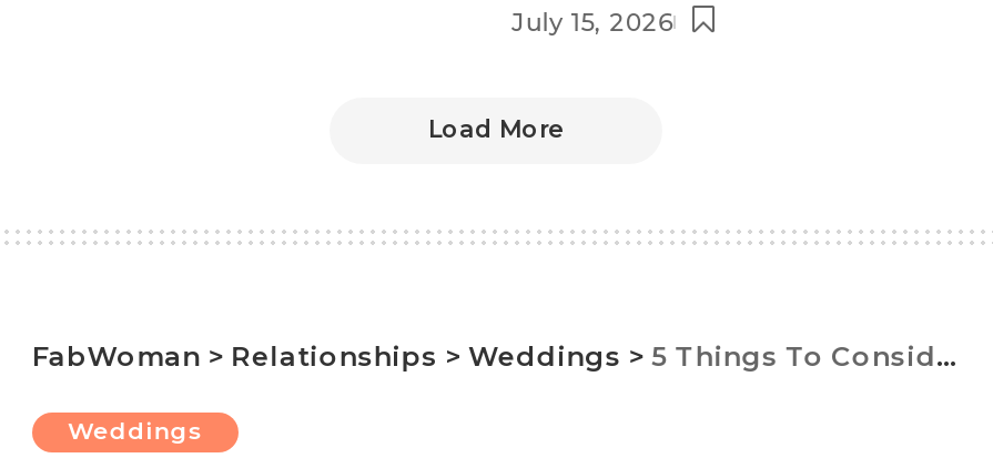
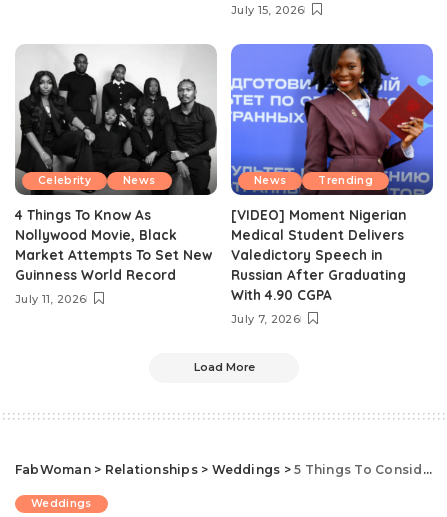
none -> [14,44,218,306] [image] | Celebrity | News | 4 Things To Know As | Nollywood Movie, Black | Market Attempts To Set New | Guinness World Record | July 11, 2026
none -> [230,43,434,326] [image] | News | Trending | [VIDEO] Moment Nigerian | Medical Student Delivers | Valedictory Speech in | Russian After Graduating | With 4.90 CGPA | July 7, 2026

